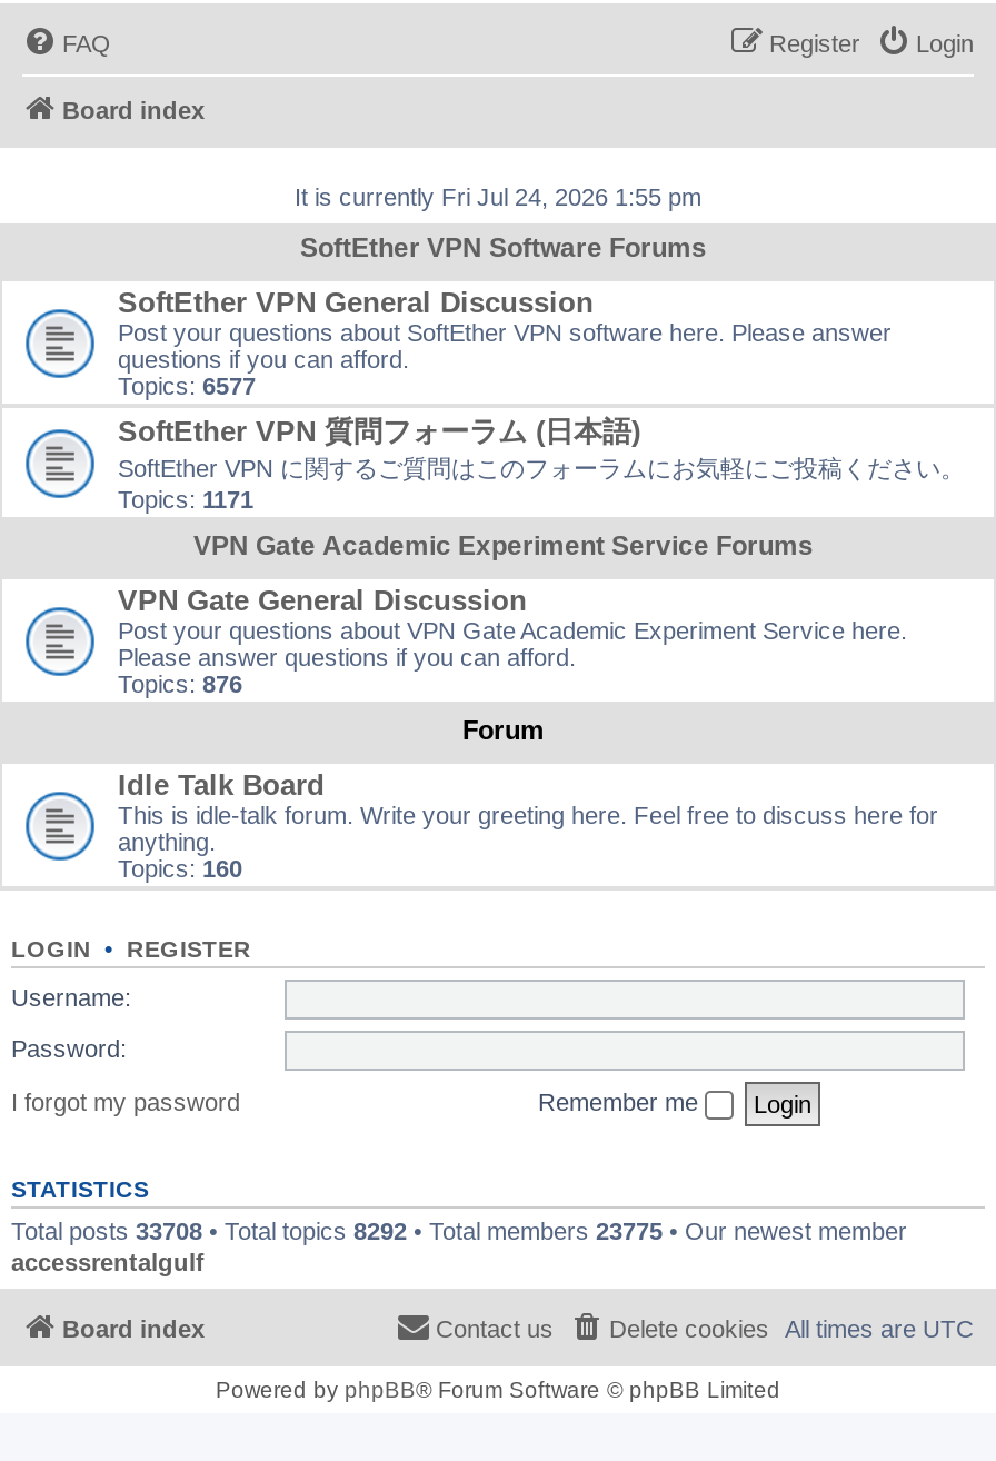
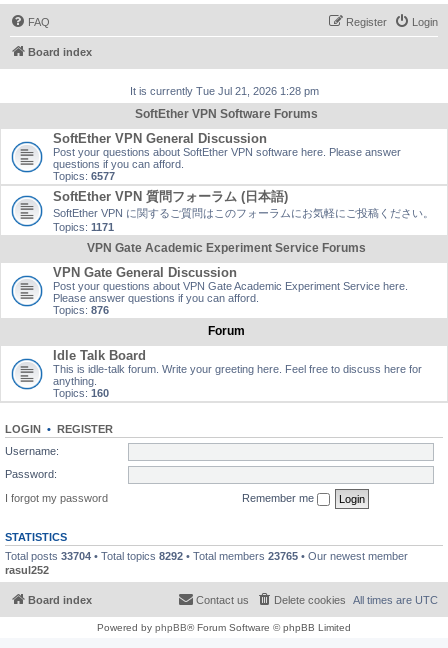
[295,183,701,210] It is currently Fri Jul 24, 2026 1:55 pm -> [129,85,318,97] It is currently Tue Jul 21, 2026 1:28 pm
[11,1216,907,1274] Total posts 33708 • Total topics 8292 • Total members 23775 • Our newest member | accessrentalgulf -> [5,549,408,575] Total posts 33704 • Total topics 8292 • Total members 23765 • Our newest member | rasul252

